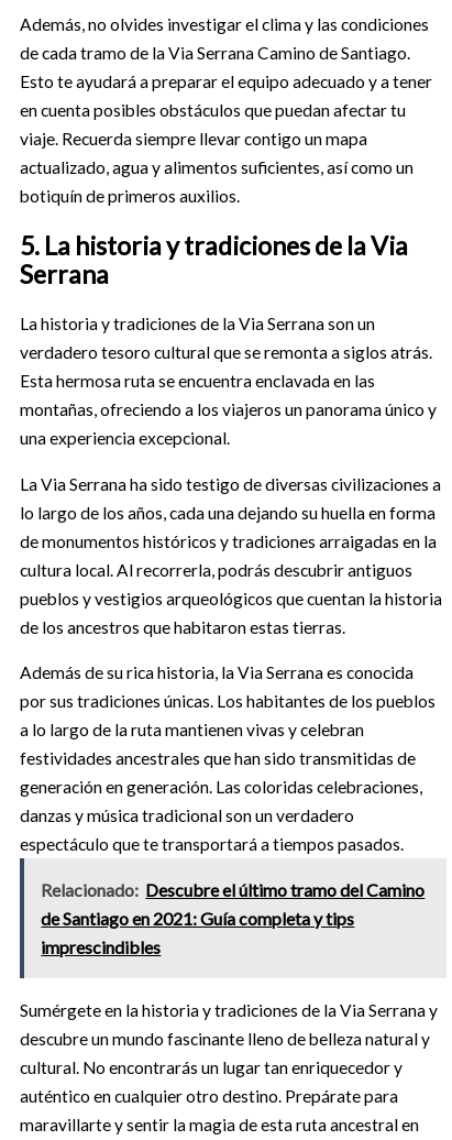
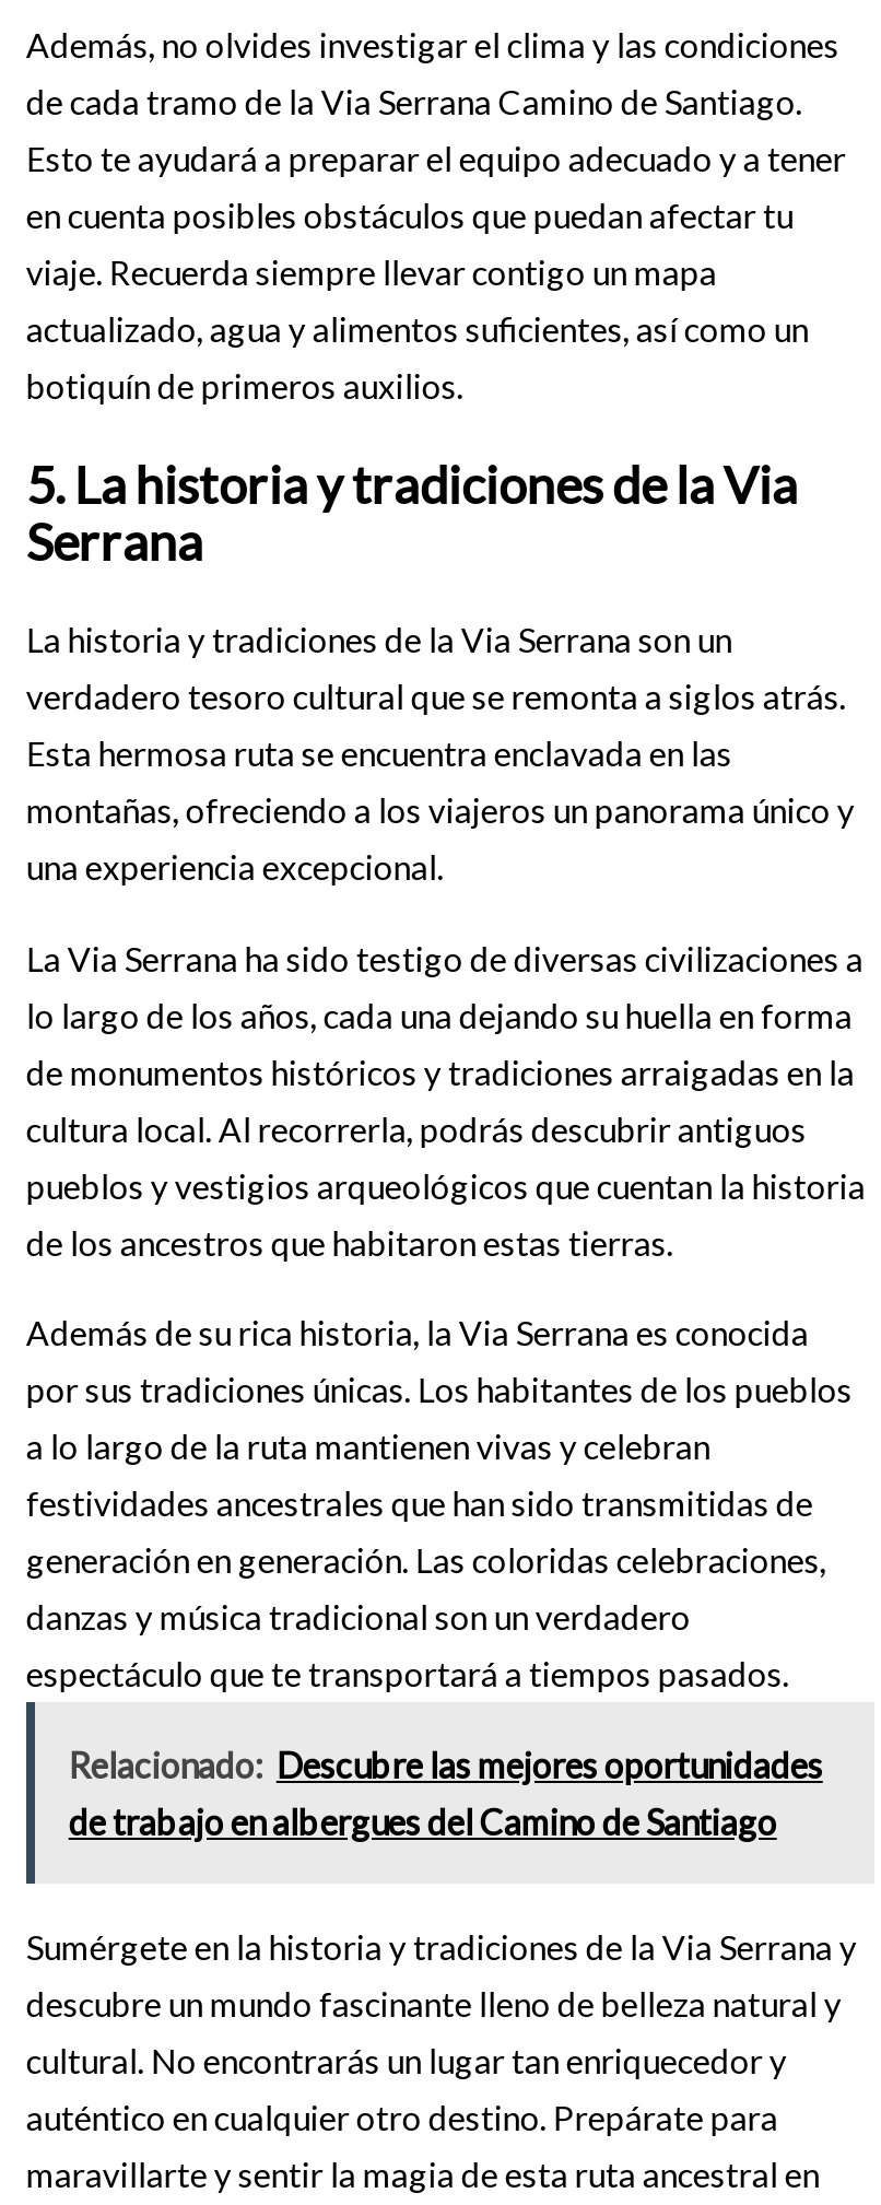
[41,879,425,957] Relacionado: Descubre el último tramo del Camino | de Santiago en 2021: Guía completa y tips | imprescindibles -> [69,1743,823,1842] Relacionado: Descubre las mejores oportunidades | de trabajo en albergues del Camino de Santiago

